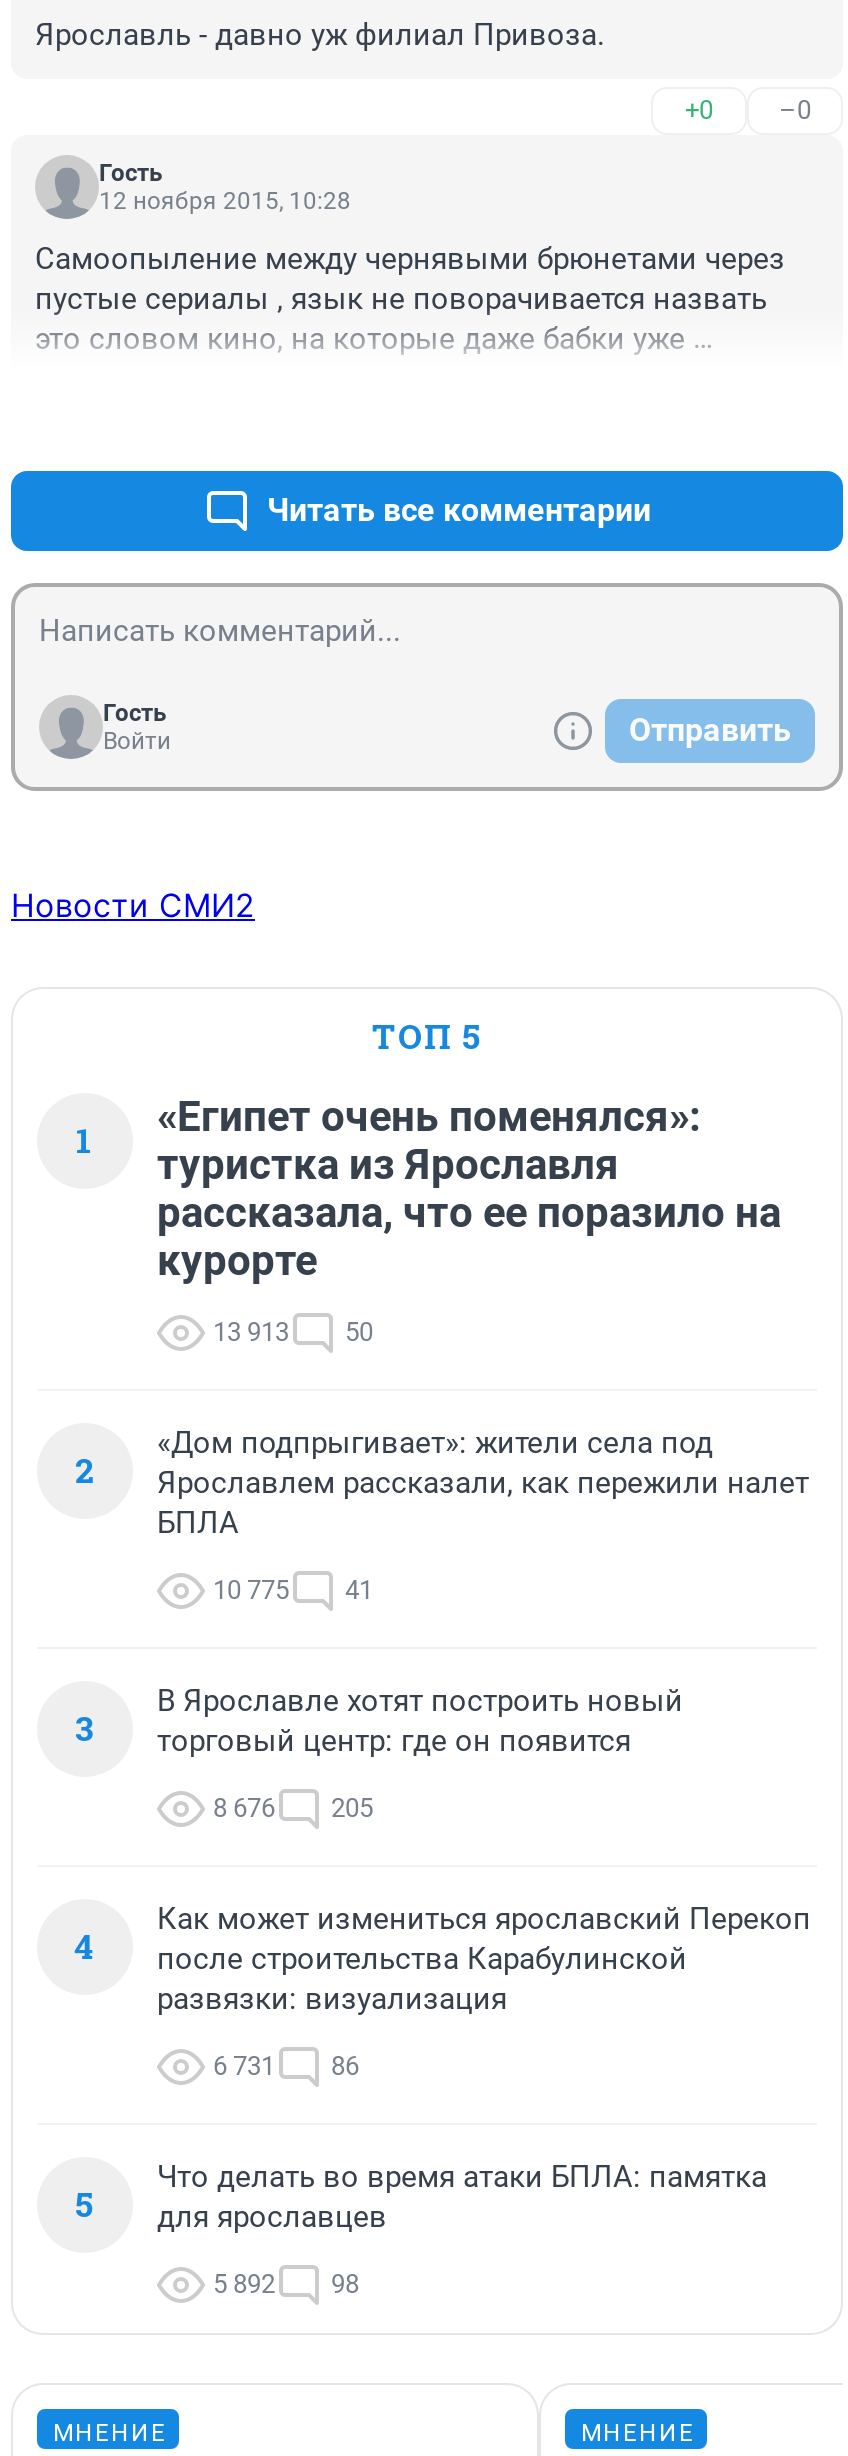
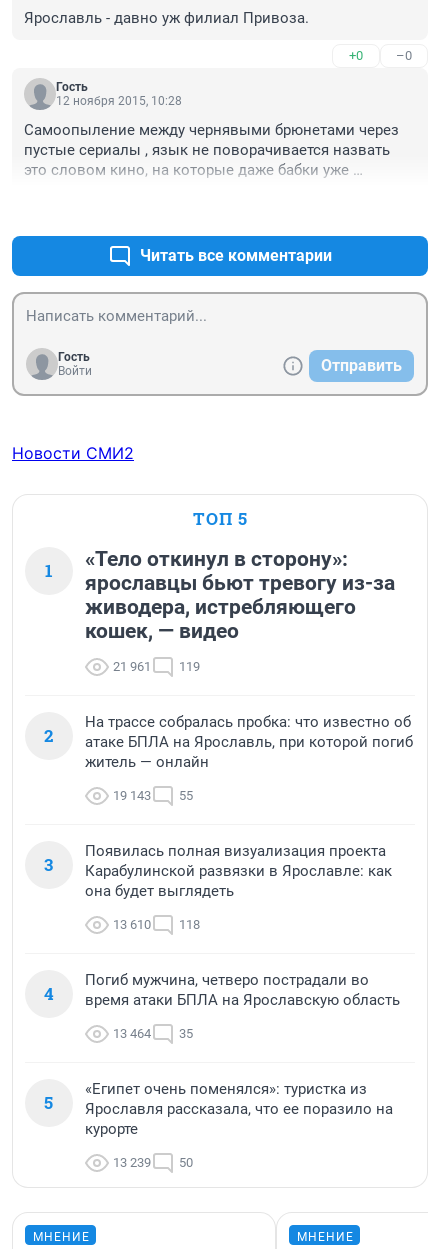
[157,1092,781,1284] «Египет очень поменялся»: | туристка из Ярославля | рассказала, что ее поразило на | курорте -> [85,547,395,643] «Тело откинул в сторону»: | ярославцы бьют тревогу из-за | живодера, истребляющего | кошек, — видео
[213,1316,373,1346] 13 913 | 50 -> [113,659,200,674] 21 961 | 119
[157,1424,809,1540] «Дом подпрыгивает»: жители села под | Ярославлем рассказали, как пережили налет | БПЛА -> [85,713,413,771] На трассе собралась пробка: что известно об | атаке БПЛА на Ярославль, при которой погиб | житель — онлайн
[213,1574,373,1604] 10 775 | 41 -> [113,788,193,803] 19 143 | 55
[157,1682,683,1758] В Ярославле хотят построить новый | торговый центр: где он появится -> [85,842,392,900] Появилась полная визуализация проекта | Карабулинской развязки в Ярославле: как | она будет выглядеть
[213,1792,373,1822] 8 676 | 205 -> [113,917,200,932] 13 610 | 118
[157,1900,811,2016] Как может измениться ярославский Перекоп | после строительства Карабулинской | развязки: визуализация -> [85,971,400,1009] Погиб мужчина, четверо пострадали во | время атаки БПЛА на Ярославскую область
[213,2050,359,2080] 6 731 | 86 -> [113,1026,193,1041] 13 464 | 35
[157,2158,767,2234] Что делать во время атаки БПЛА: памятка | для ярославцев -> [85,1080,393,1138] «Египет очень поменялся»: туристка из | Ярославля рассказала, что ее поразило на | курорте
[213,2268,359,2298] 5 892 | 98 -> [113,1155,193,1170] 13 239 | 50

